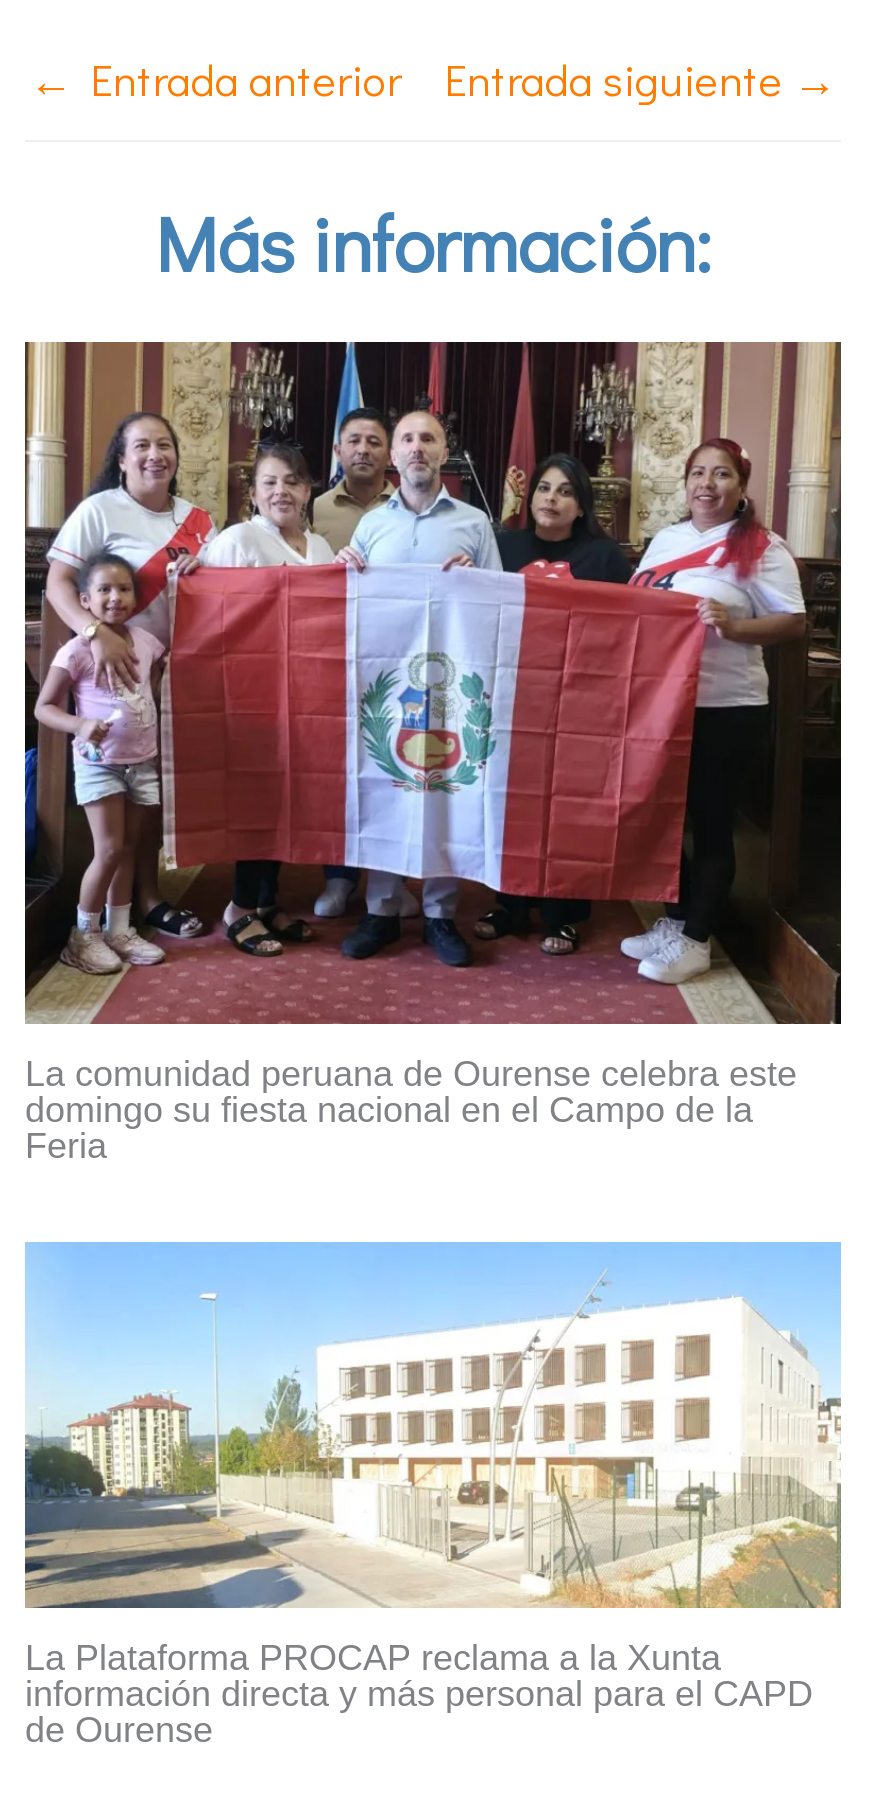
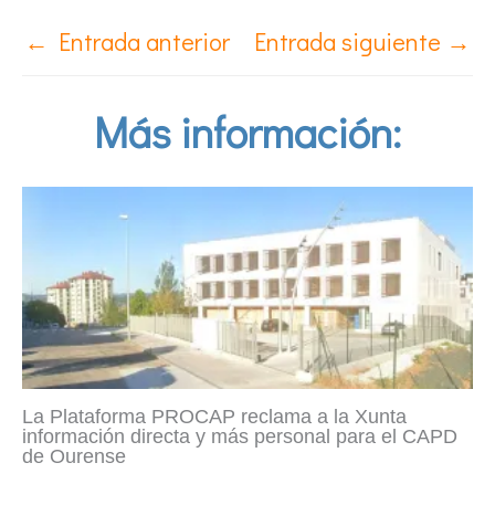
[23,340,843,1165] [image] | La comunidad peruana de Ourense celebra este | domingo su fiesta nacional en el Campo de la | Feria -> none

